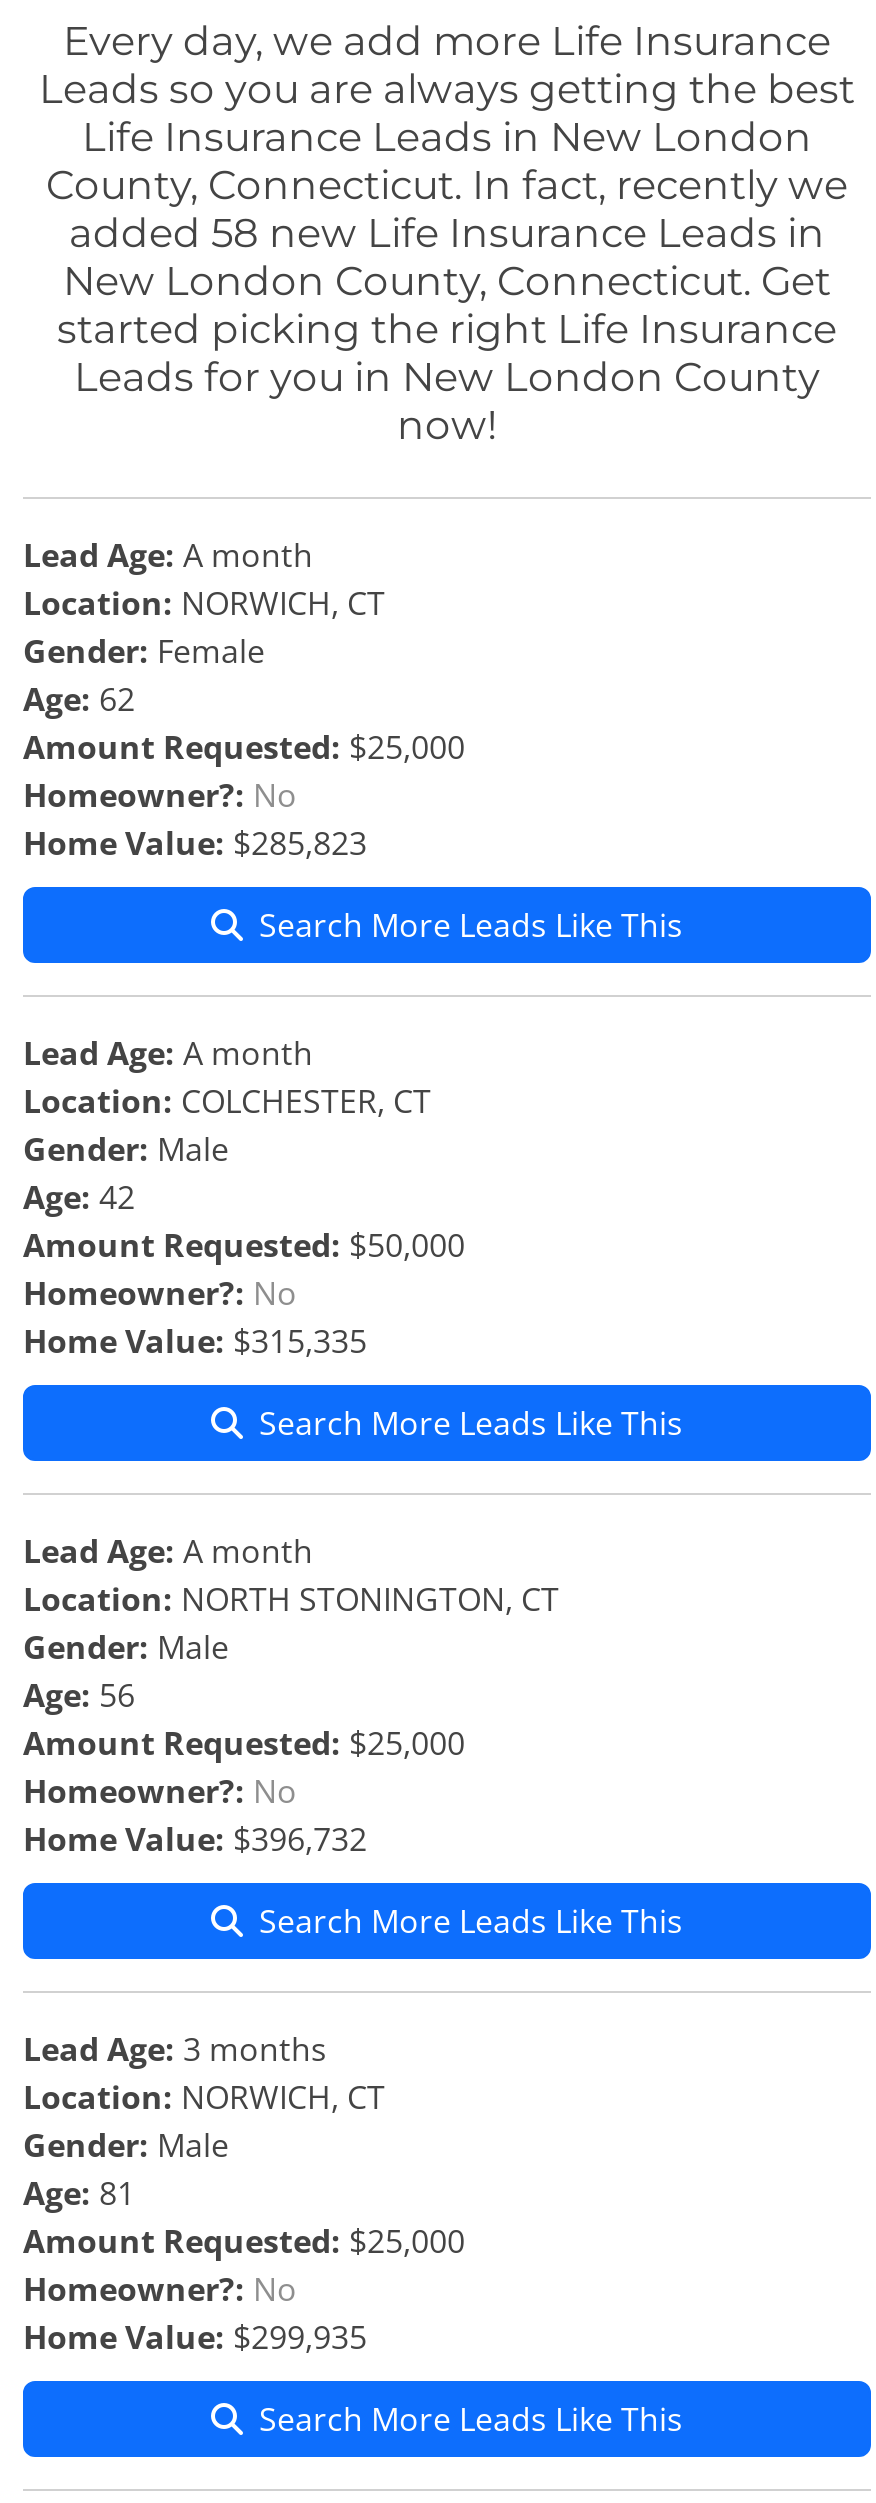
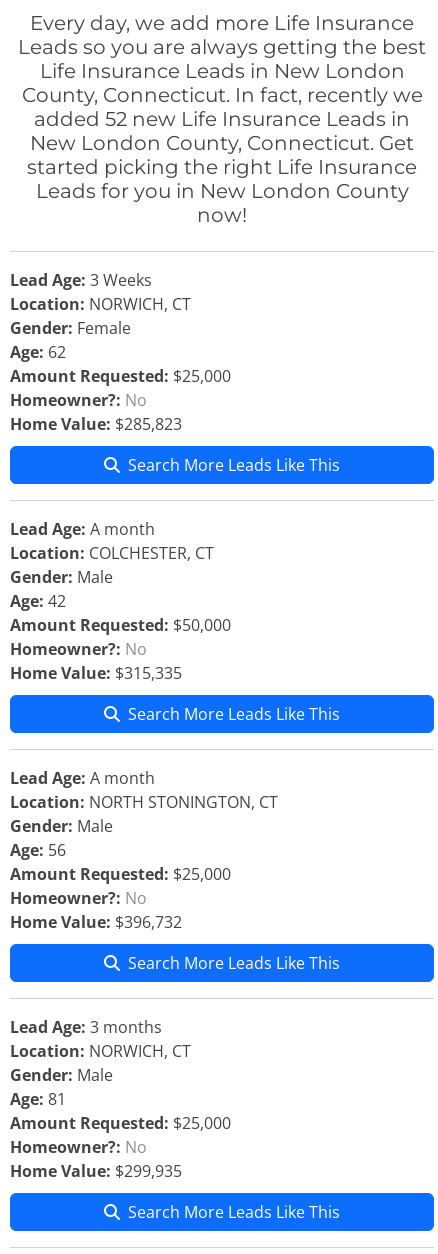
[69,209,825,257] added 58 new Life Insurance Leads in -> [34,107,410,131] added 52 new Life Insurance Leads in
[23,533,313,577] Lead Age: A month -> [10,269,152,291] Lead Age: 3 Weeks

